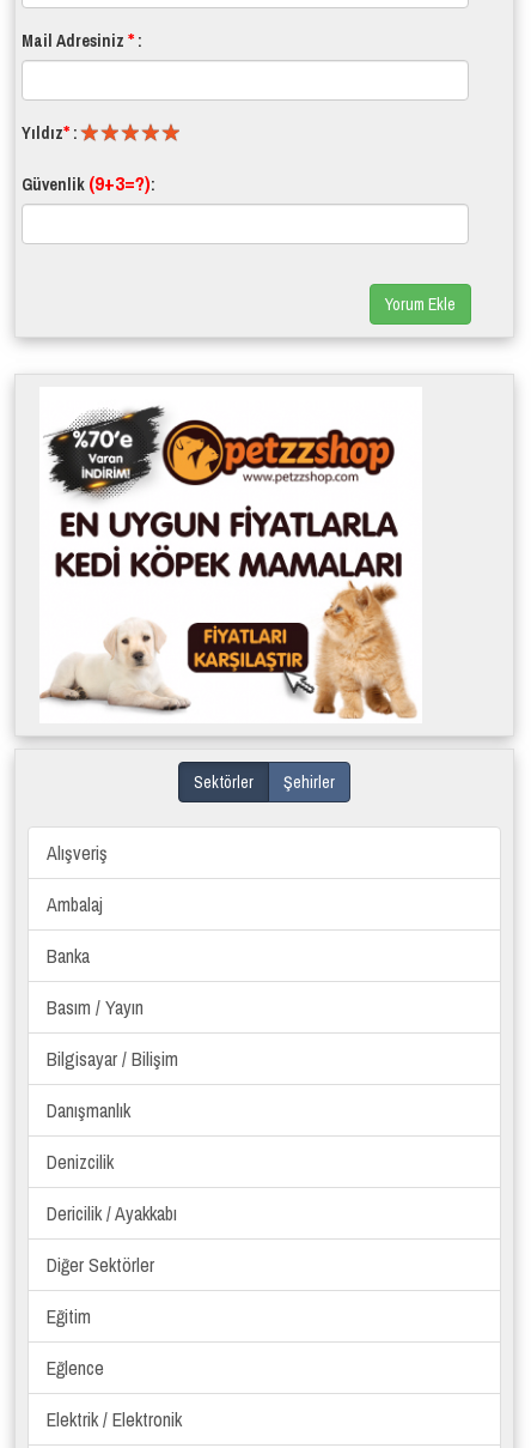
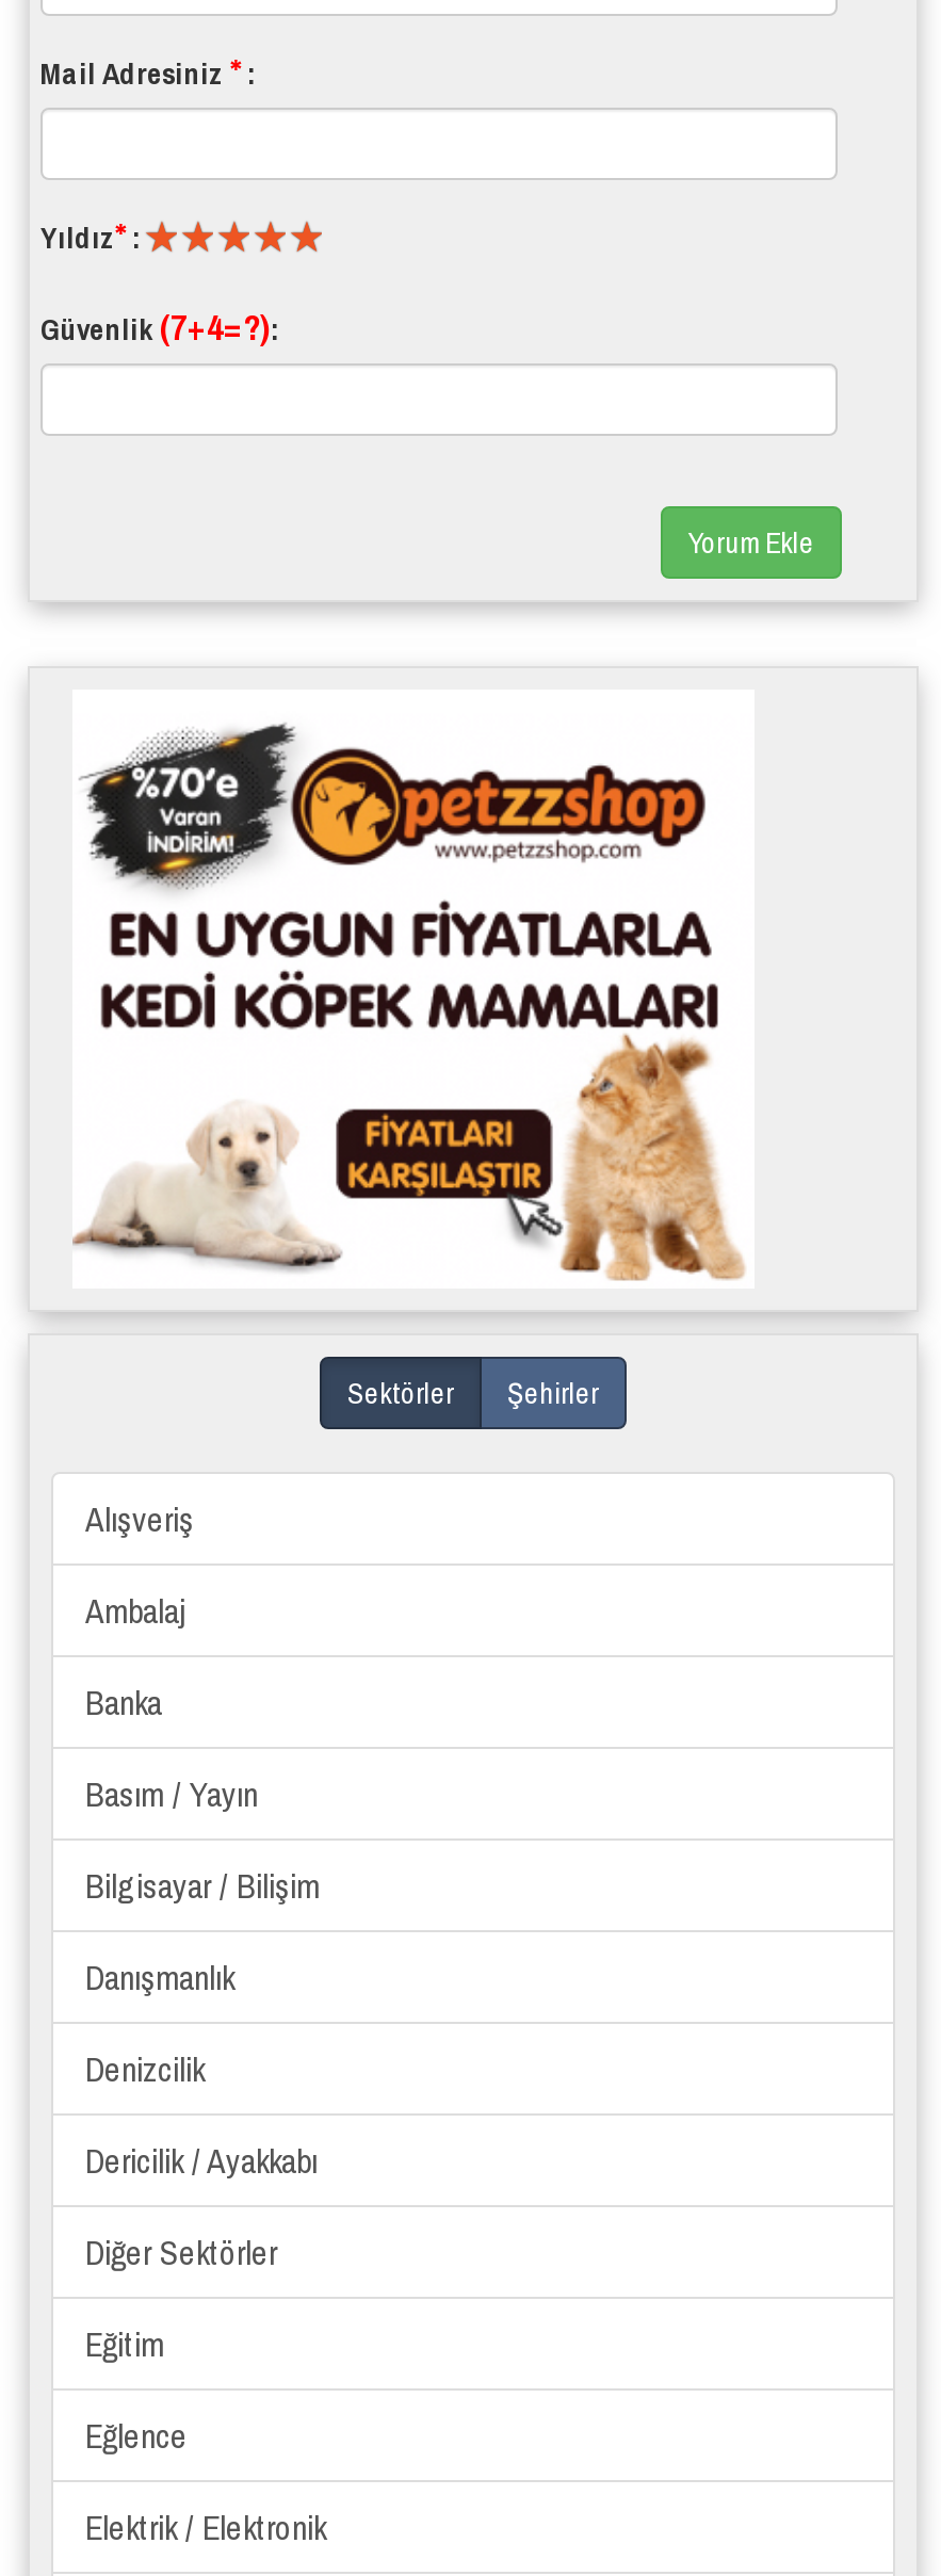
[22,170,155,196] Güvenlik (9+3=?): -> [40,304,279,351] Güvenlik (7+4=?):

